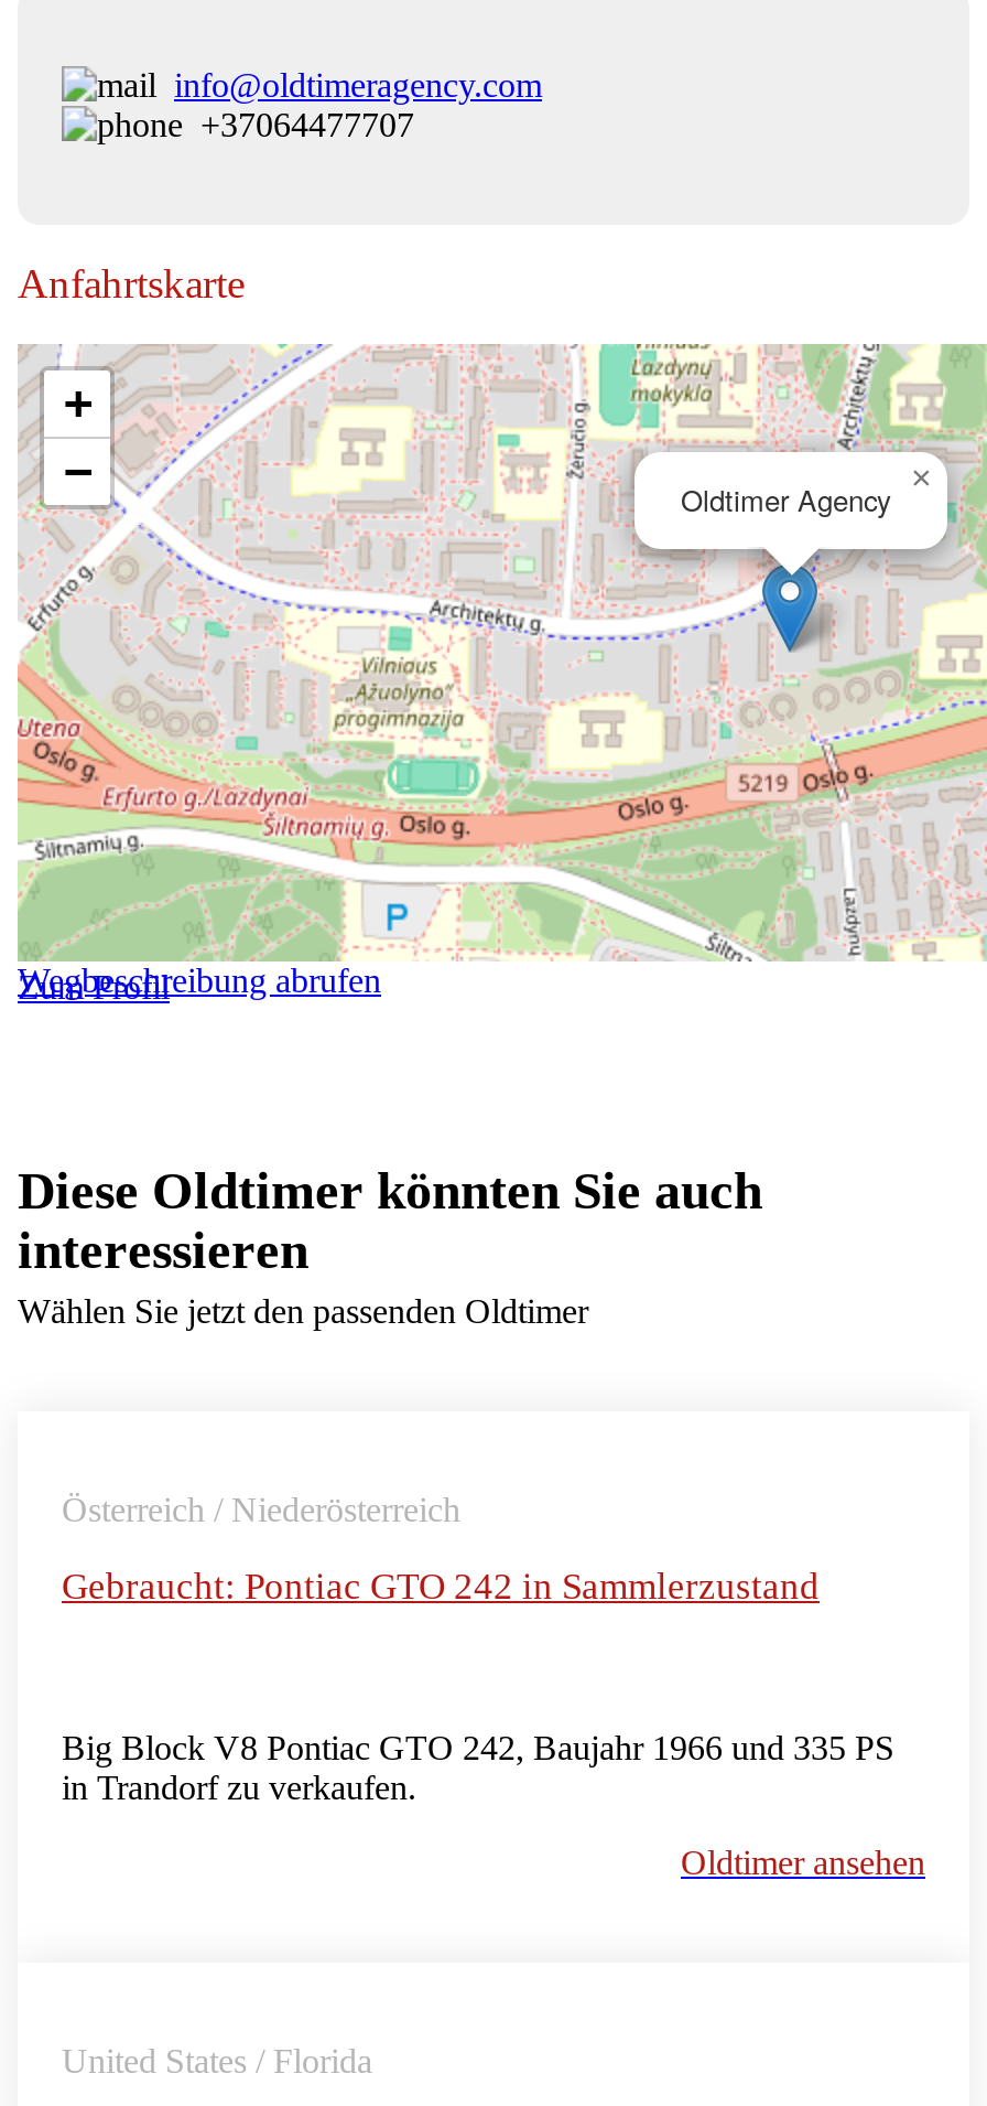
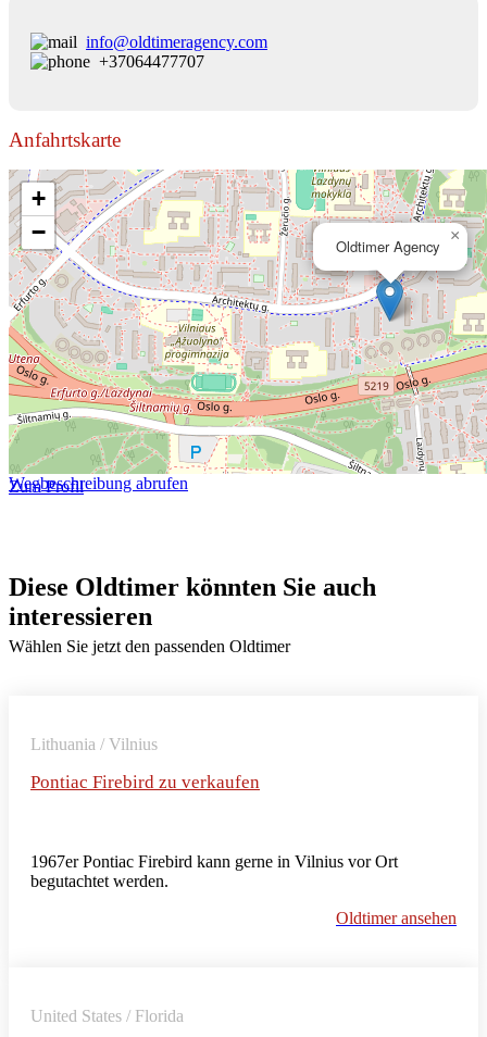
[62,1490,460,1527] Österreich / Niederösterreich -> [30,734,158,753] Lithuania / Vilnius
[62,1565,820,1607] Gebraucht: Pontiac GTO 242 in Sammlerzustand -> [30,771,260,792] Pontiac Firebird zu verkaufen
[62,1728,894,1805] Big Block V8 Pontiac GTO 242, Baujahr 1966 und 335 PS | in Trandorf zu verkaufen. -> [30,852,398,890] 1967er Pontiac Firebird kann gerne in Vilnius vor Ort | begutachtet werden.

